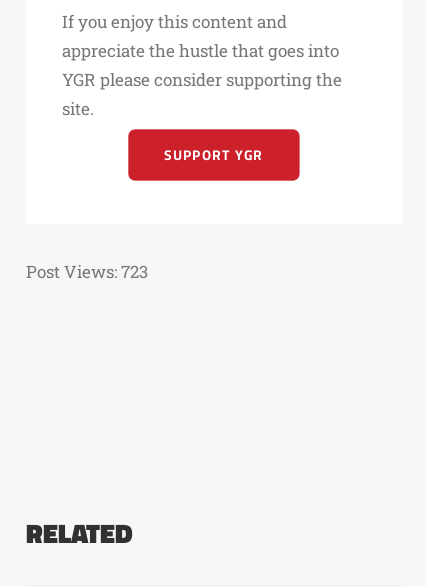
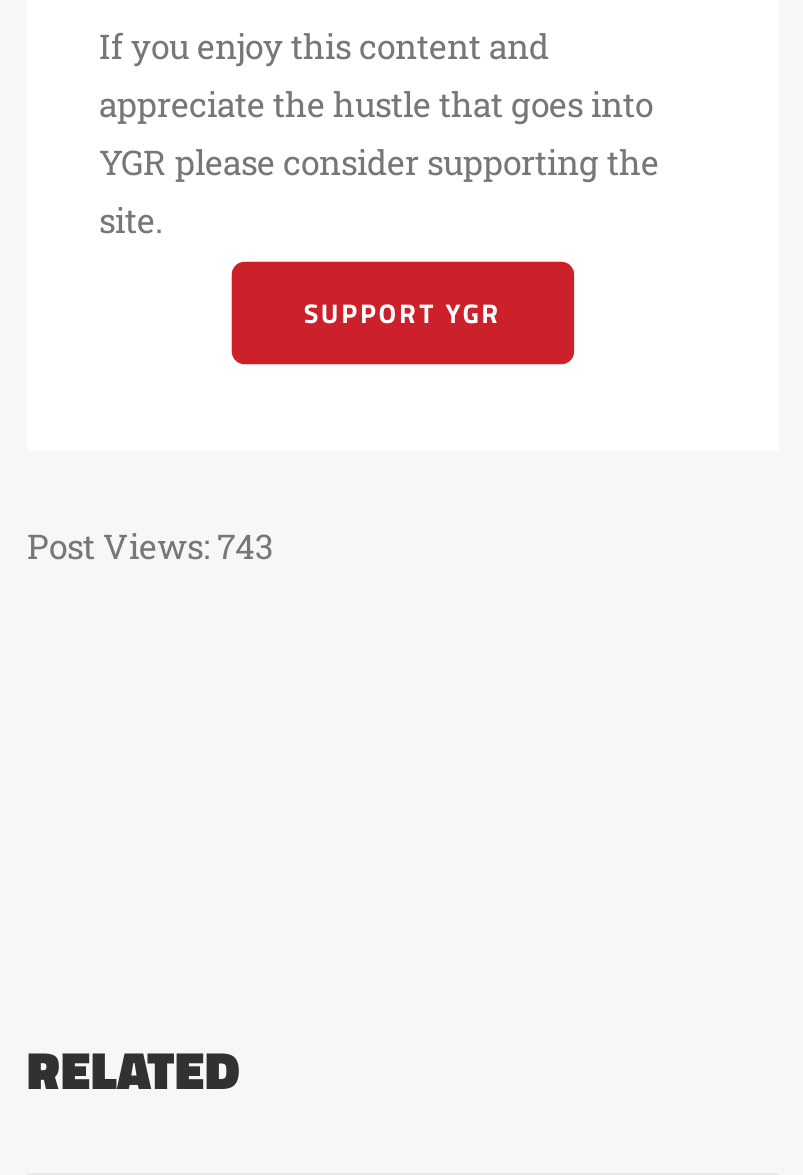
[26,260,148,283] Post Views: 723 -> [27,523,273,569] Post Views: 743

